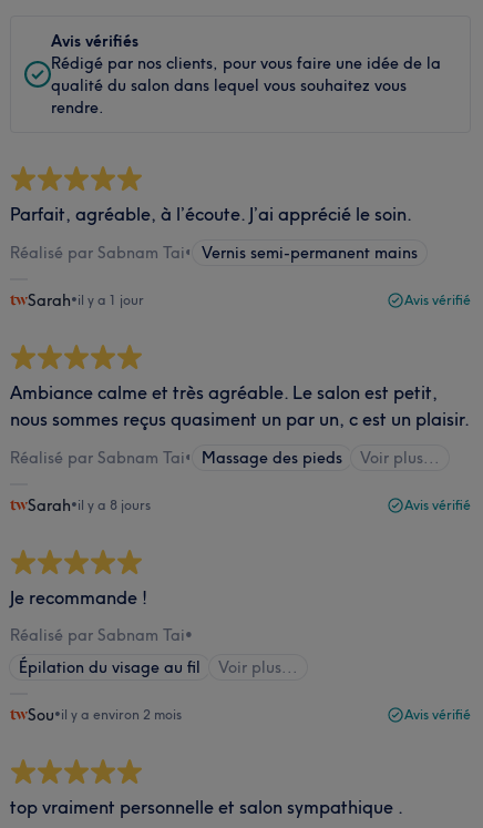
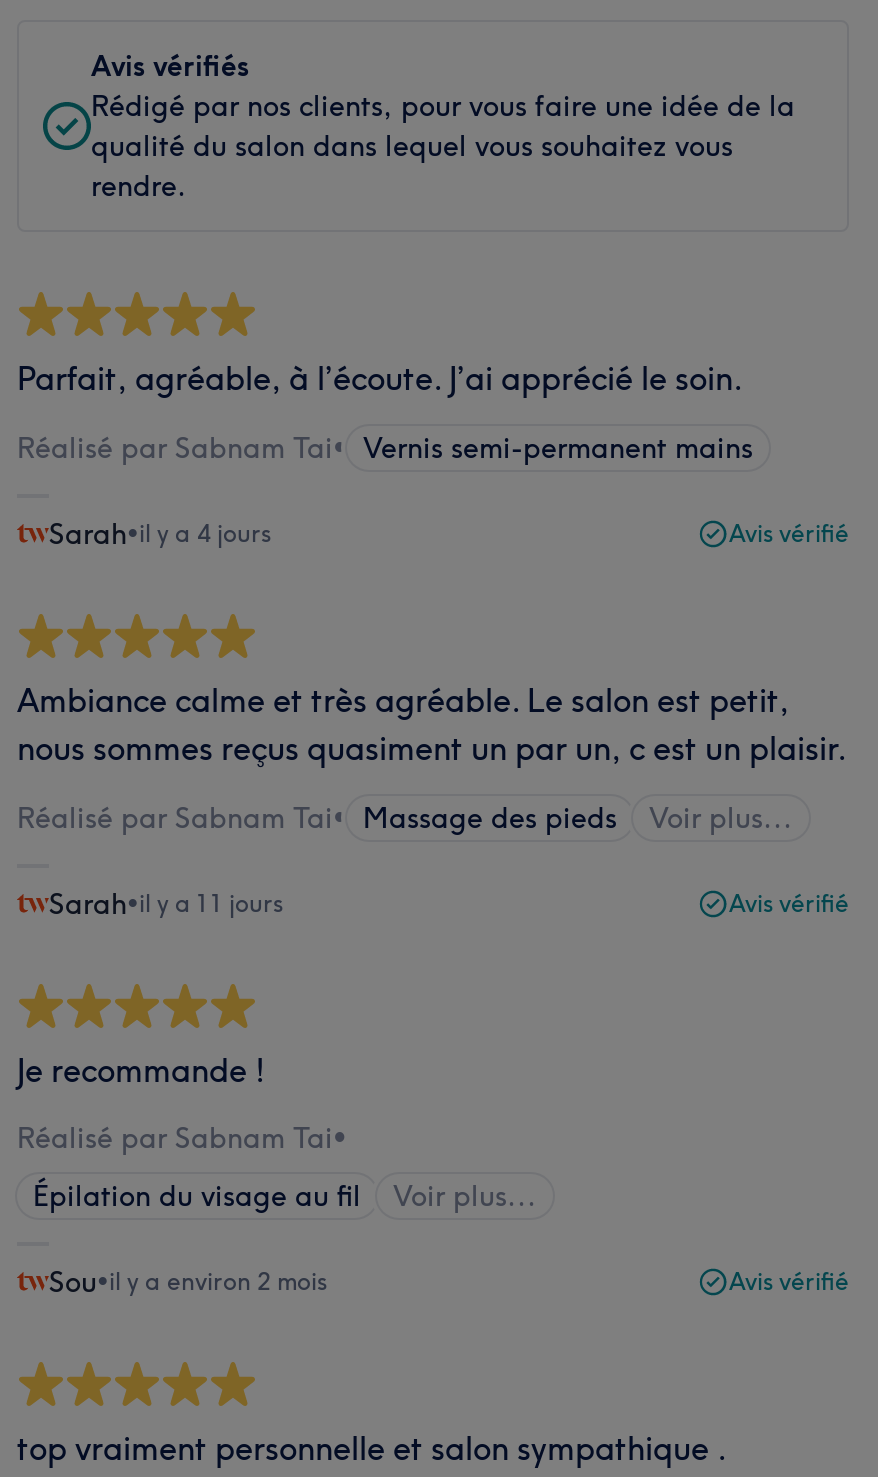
[28,290,144,310] Sarah•il y a 1 jour -> [49,516,271,552] Sarah•il y a 4 jours
[28,495,151,515] Sarah•il y a 8 jours -> [49,886,283,922] Sarah•il y a 11 jours

